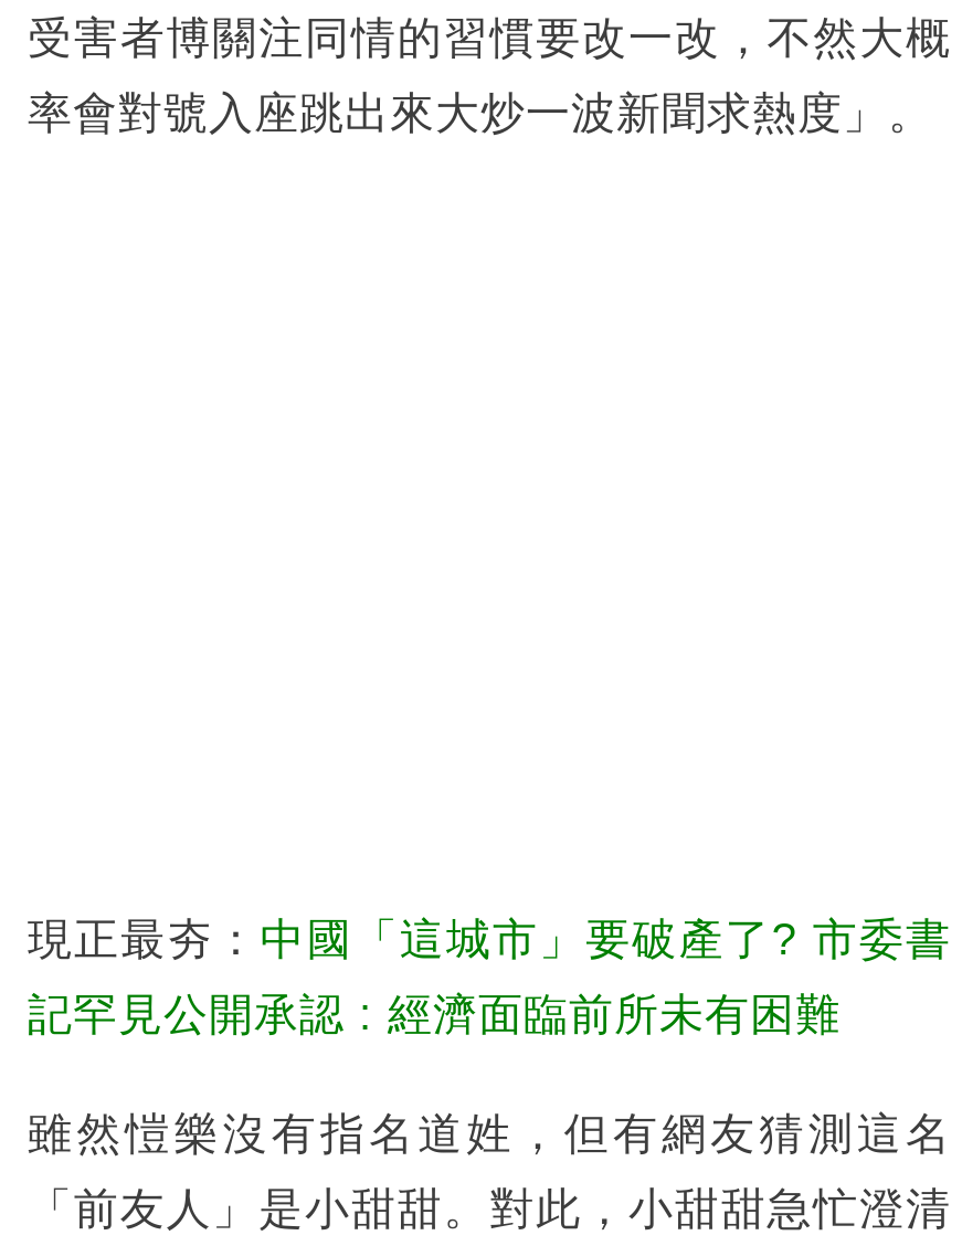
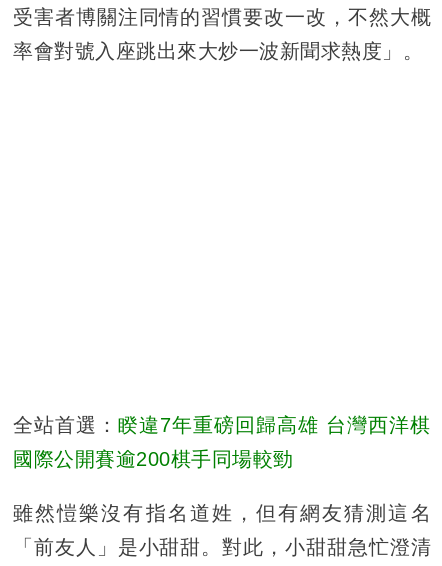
[28,914,951,963] 現正最夯：中國「這城市」要破產了? 市委書 -> [13,414,431,436] 全站首選：睽違7年重磅回歸高雄 台灣西洋棋
[28,989,841,1038] 記罕見公開承認 : 經濟面臨前所未有困難 -> [13,448,293,470] 國際公開賽逾200棋手同場較勁

